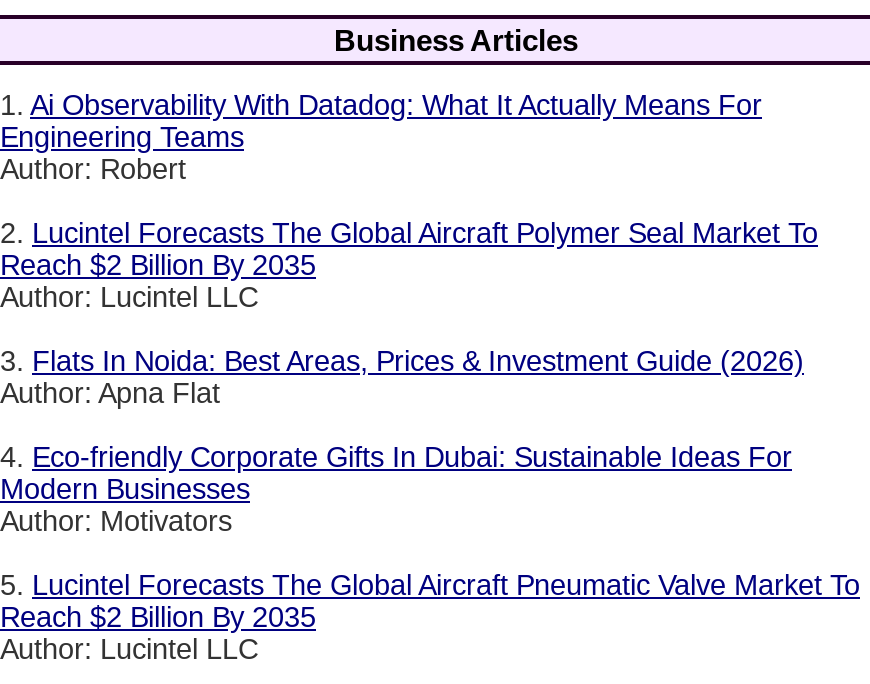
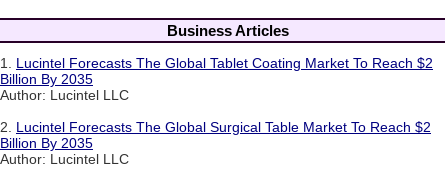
[0,89,818,281] 1. Ai Observability With Datadog: What It Actually Means For | Engineering Teams | Author: Robert | 2. Lucintel Forecasts The Global Aircraft Polymer Seal Market To | Reach $2 Billion By 2035 -> [0,55,433,87] 1. Lucintel Forecasts The Global Tablet Coating Market To Reach $2 | Billion By 2035
[0,345,860,633] 3. Flats In Noida: Best Areas, Prices & Investment Guide (2026) | Author: Apna Flat | 4. Eco-friendly Corporate Gifts In Dubai: Sustainable Ideas For | Modern Businesses | Author: Motivators | 5. Lucintel Forecasts The Global Aircraft Pneumatic Valve Market To | Reach $2 Billion By 2035 -> [0,119,431,151] 2. Lucintel Forecasts The Global Surgical Table Market To Reach $2 | Billion By 2035

